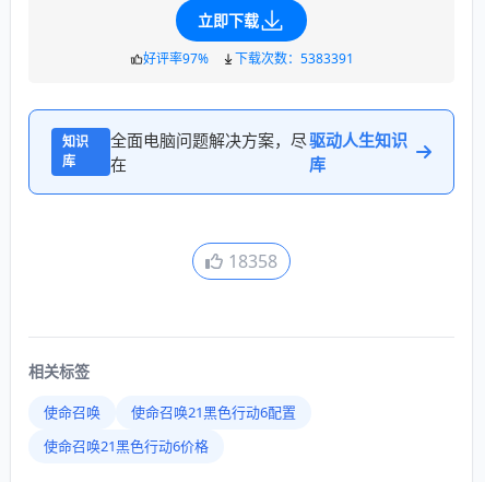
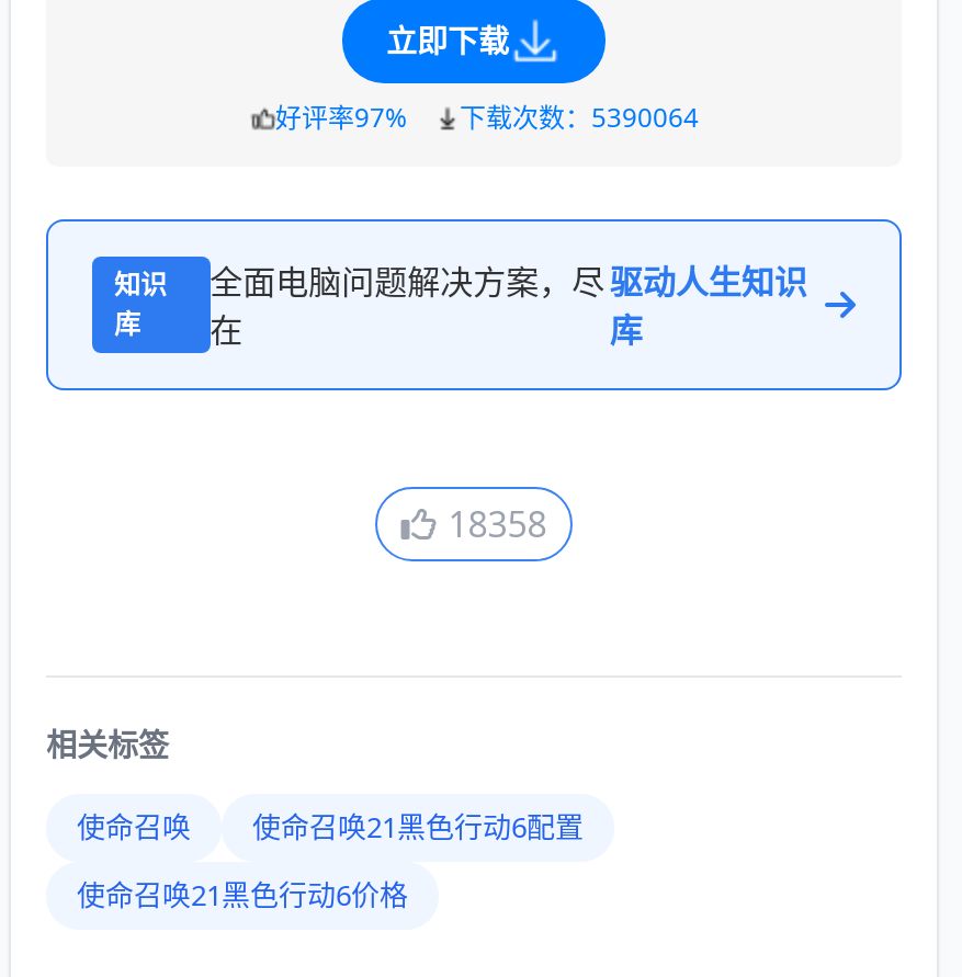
[143,49,353,68] 好评率97% 下载次数：5383391 -> [275,99,699,136] 好评率97% 下载次数：5390064

